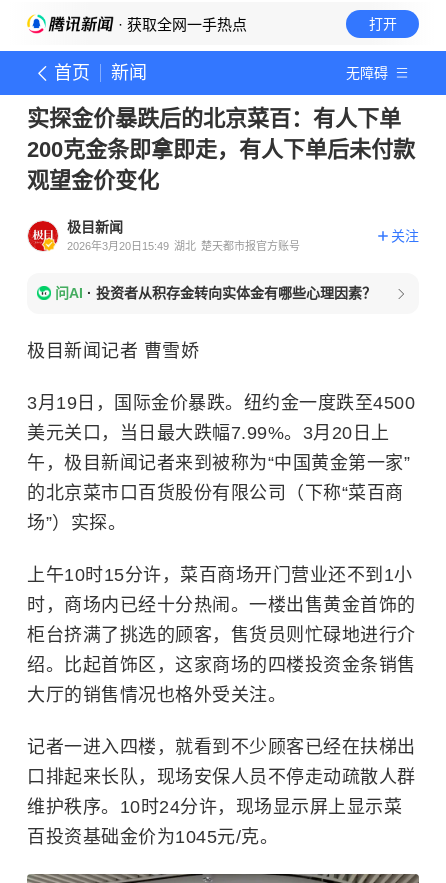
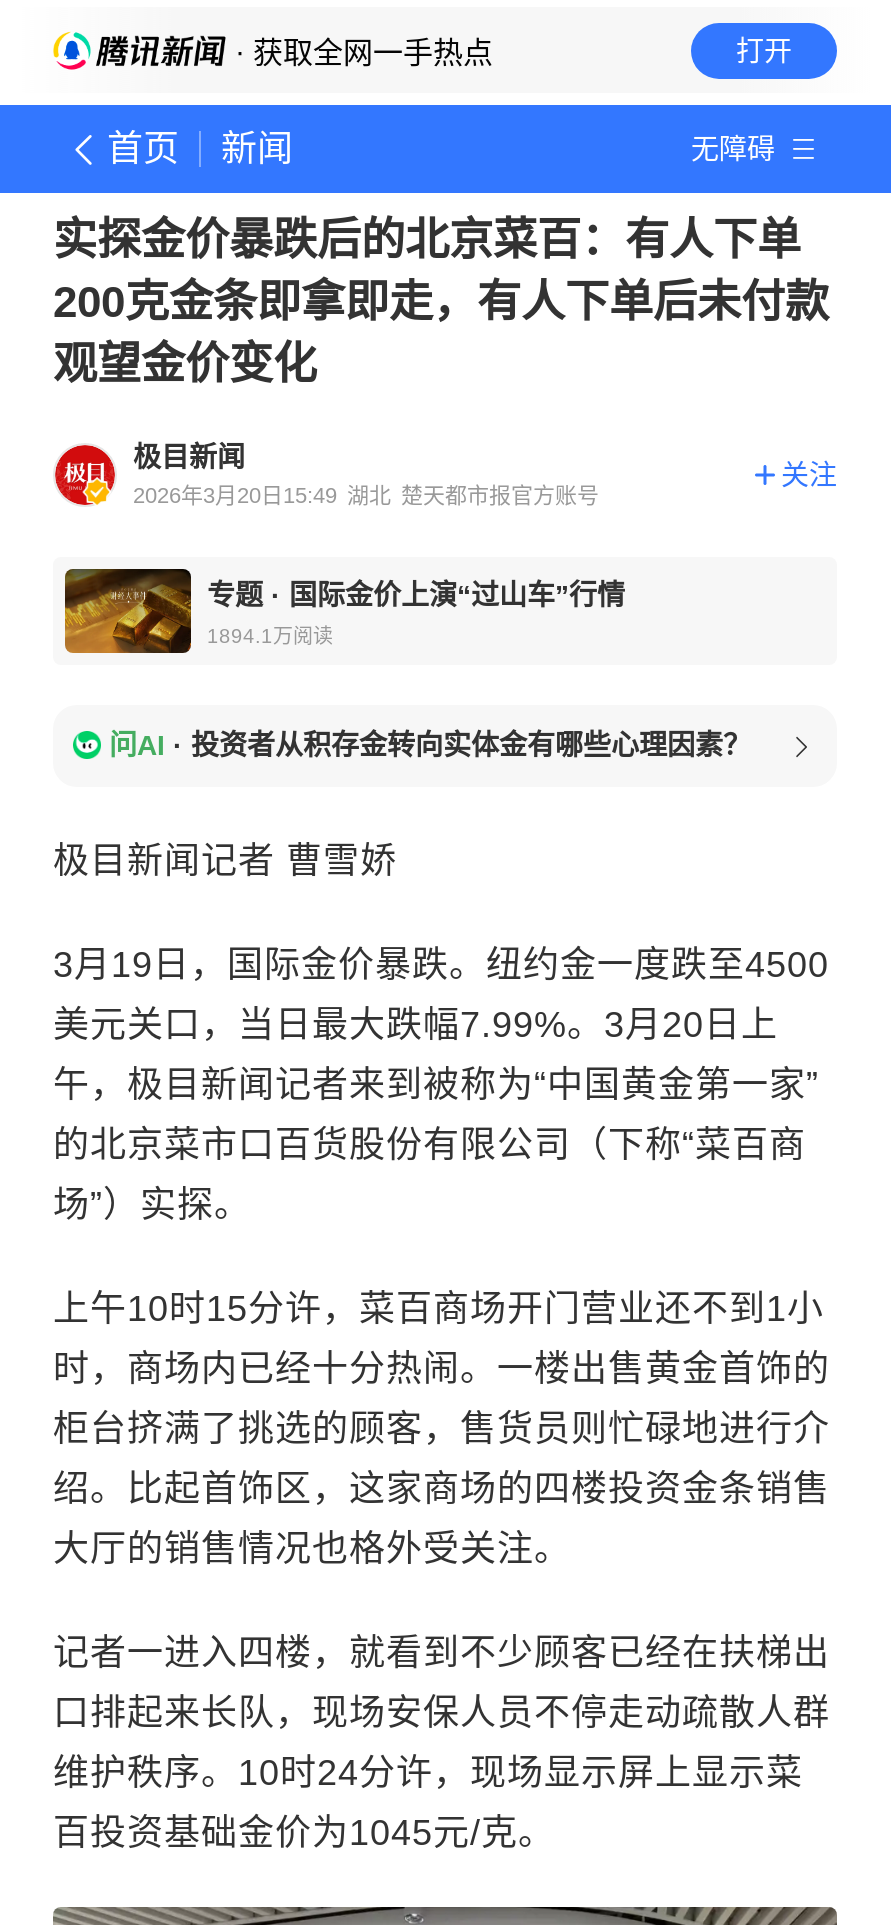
none -> [63,567,625,655] [image] | 专题·国际金价上演“过山车”行情 | 1894.1万阅读

